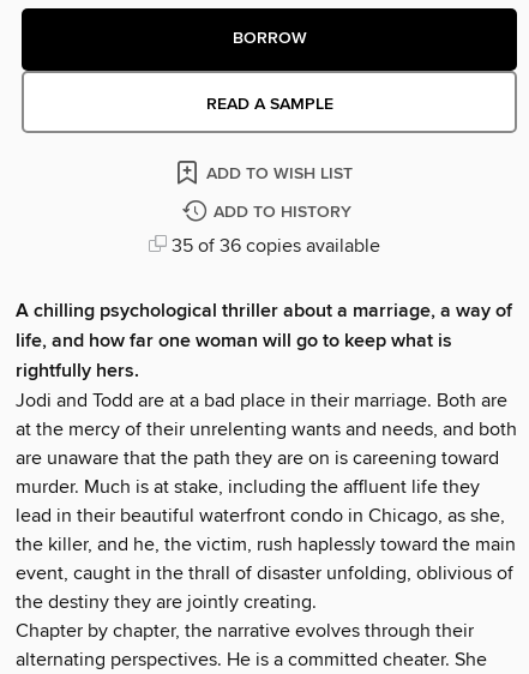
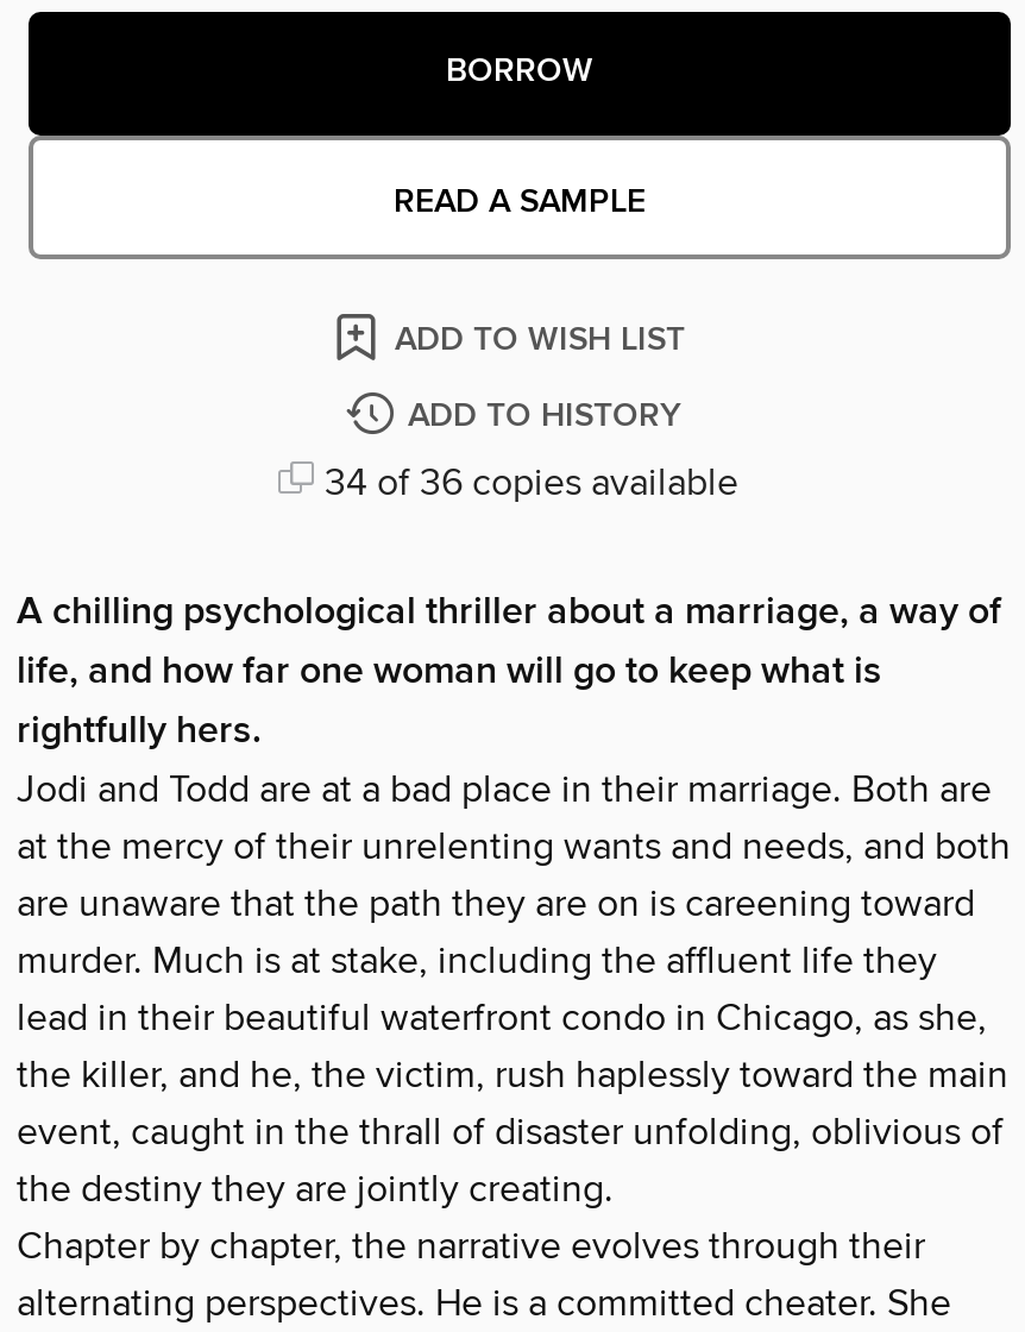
[166,233,380,257] 35 of 36 copies available -> [315,458,738,505] 34 of 36 copies available

